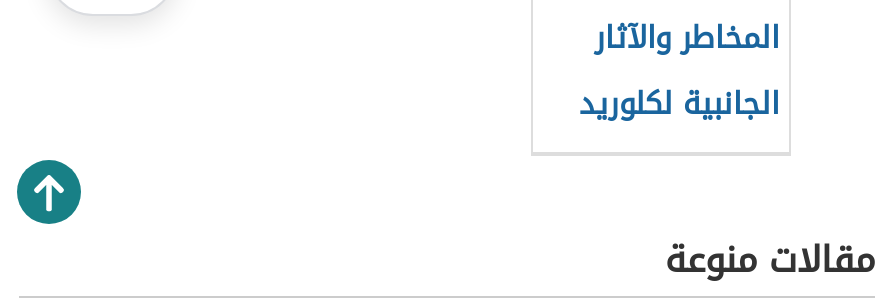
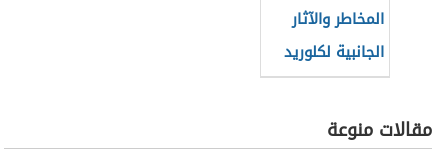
[15,158,83,226] [image] -> none

